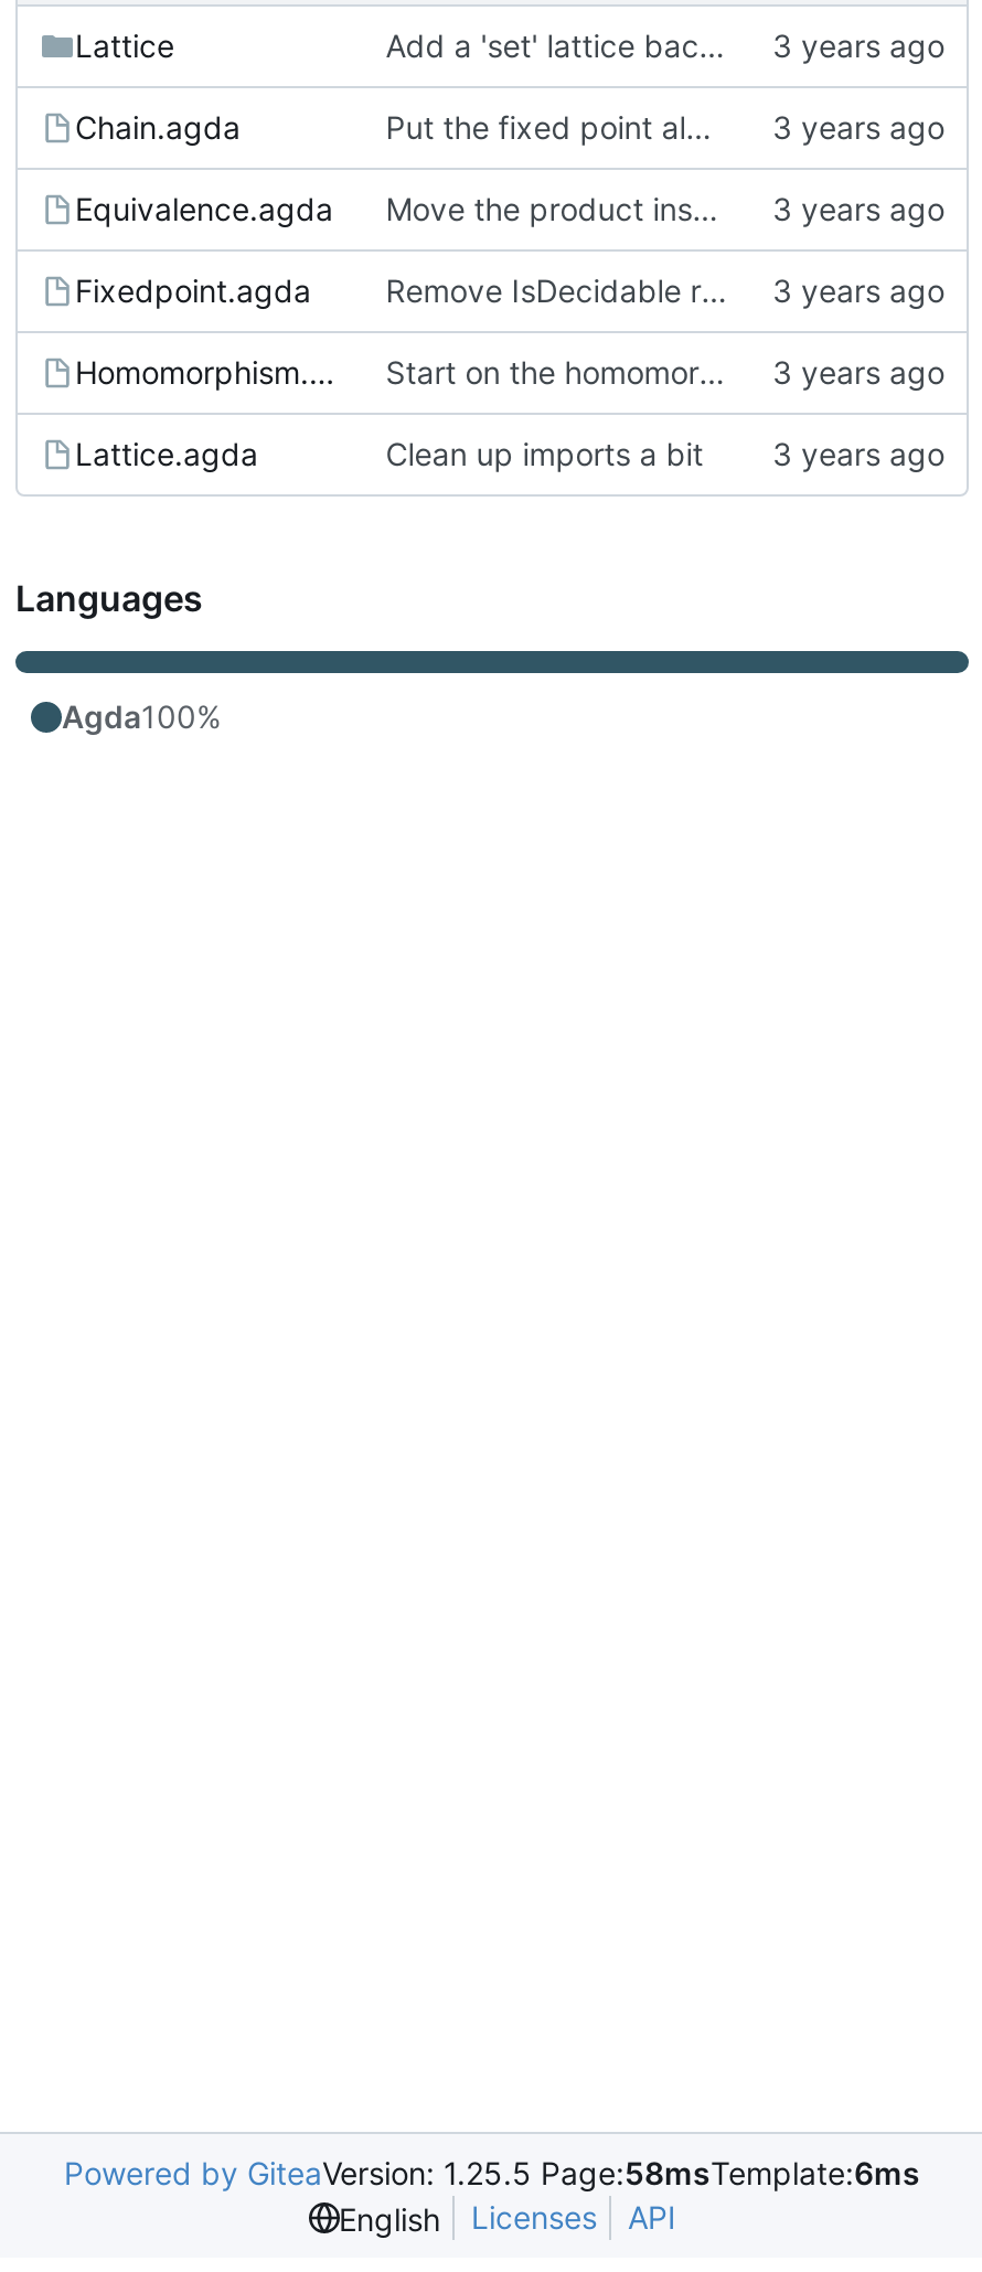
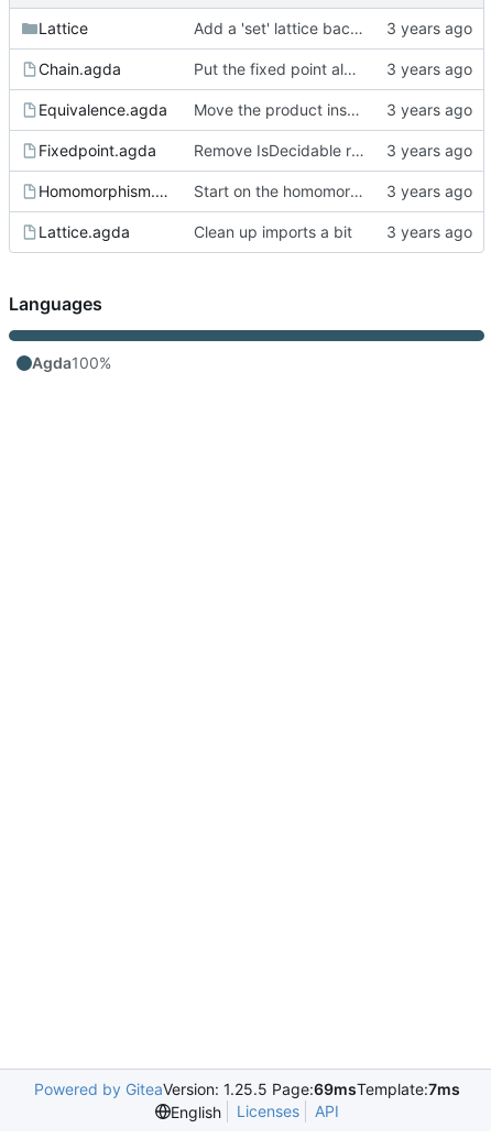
[64,2154,920,2191] Powered by GiteaVersion: 1.25.5 Page:58msTemplate:6ms -> [34,1080,460,1098] Powered by GiteaVersion: 1.25.5 Page:69msTemplate:7ms

